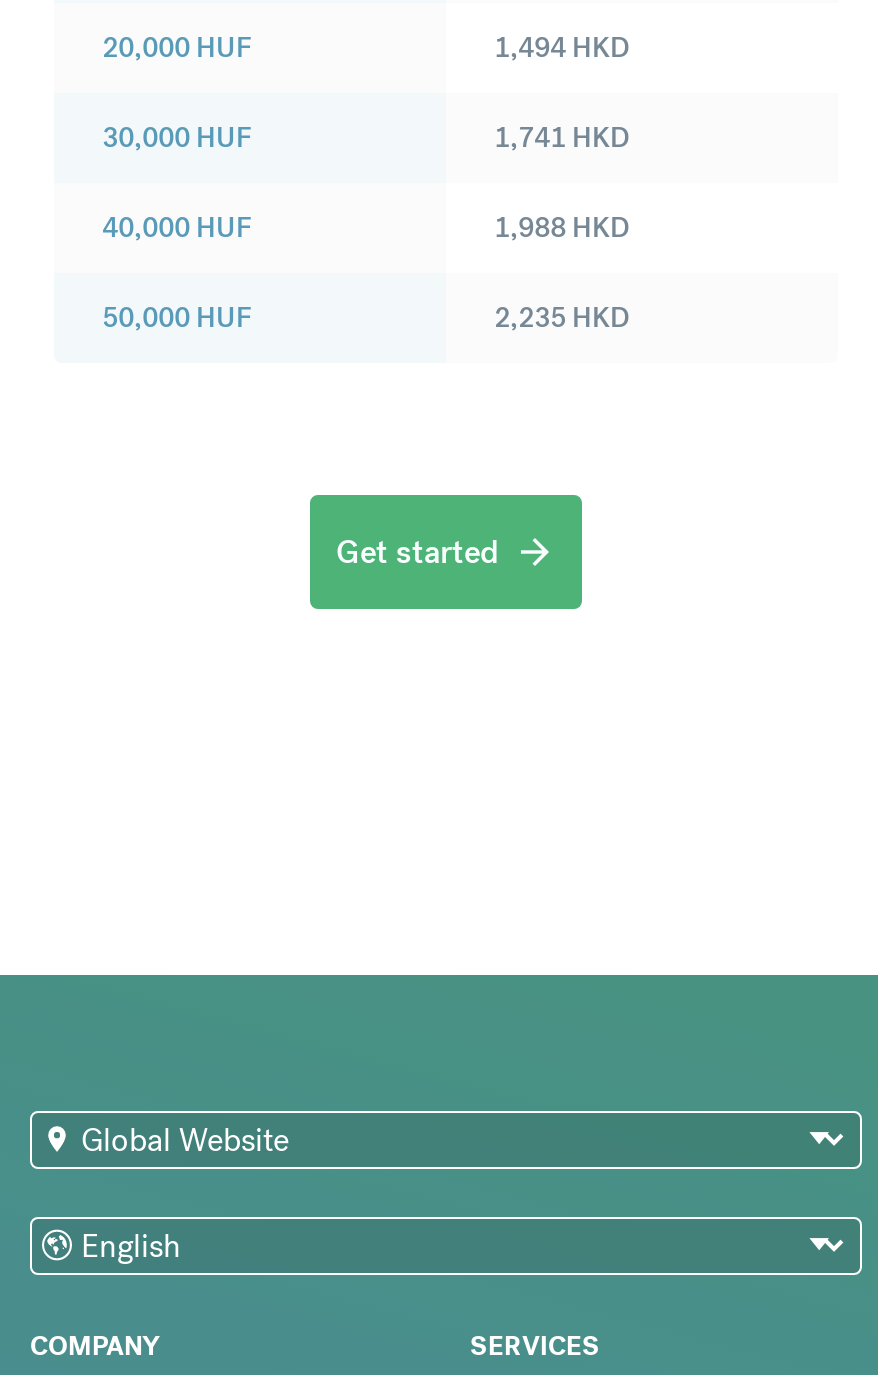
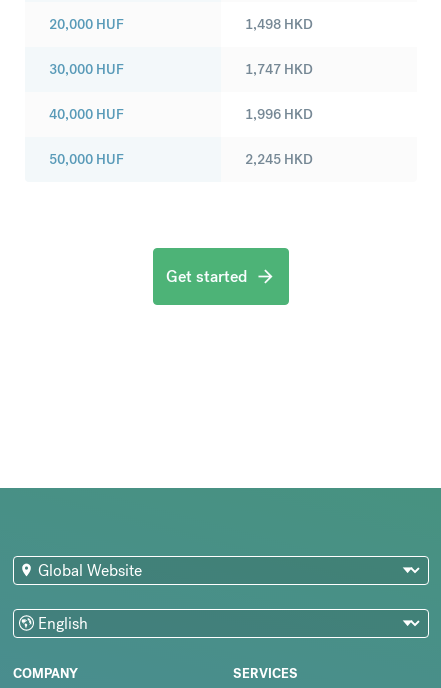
[494,29,630,65] 1,494 HKD -> [245,15,313,33] 1,498 HKD
[494,119,630,155] 1,741 HKD -> [245,60,313,78] 1,747 HKD
[494,209,630,245] 1,988 HKD -> [245,105,313,123] 1,996 HKD
[494,299,630,335] 2,235 HKD -> [245,150,313,168] 2,245 HKD

